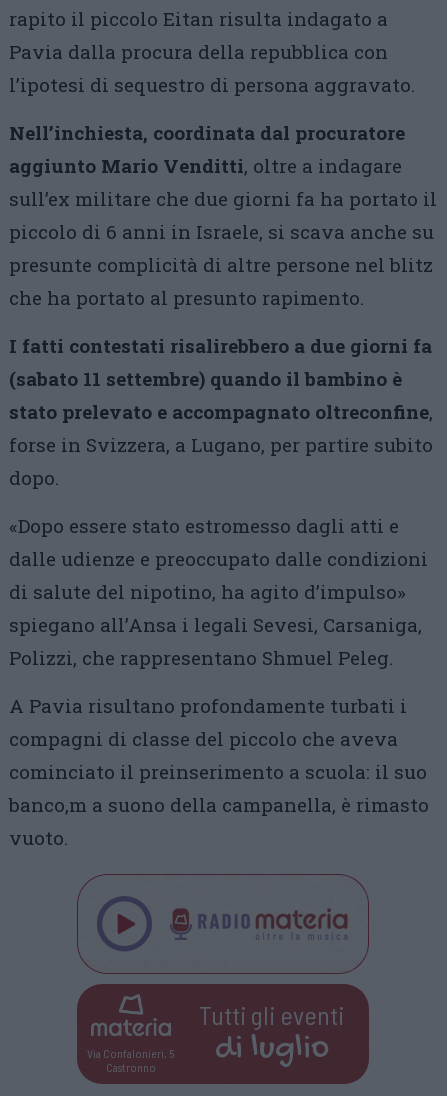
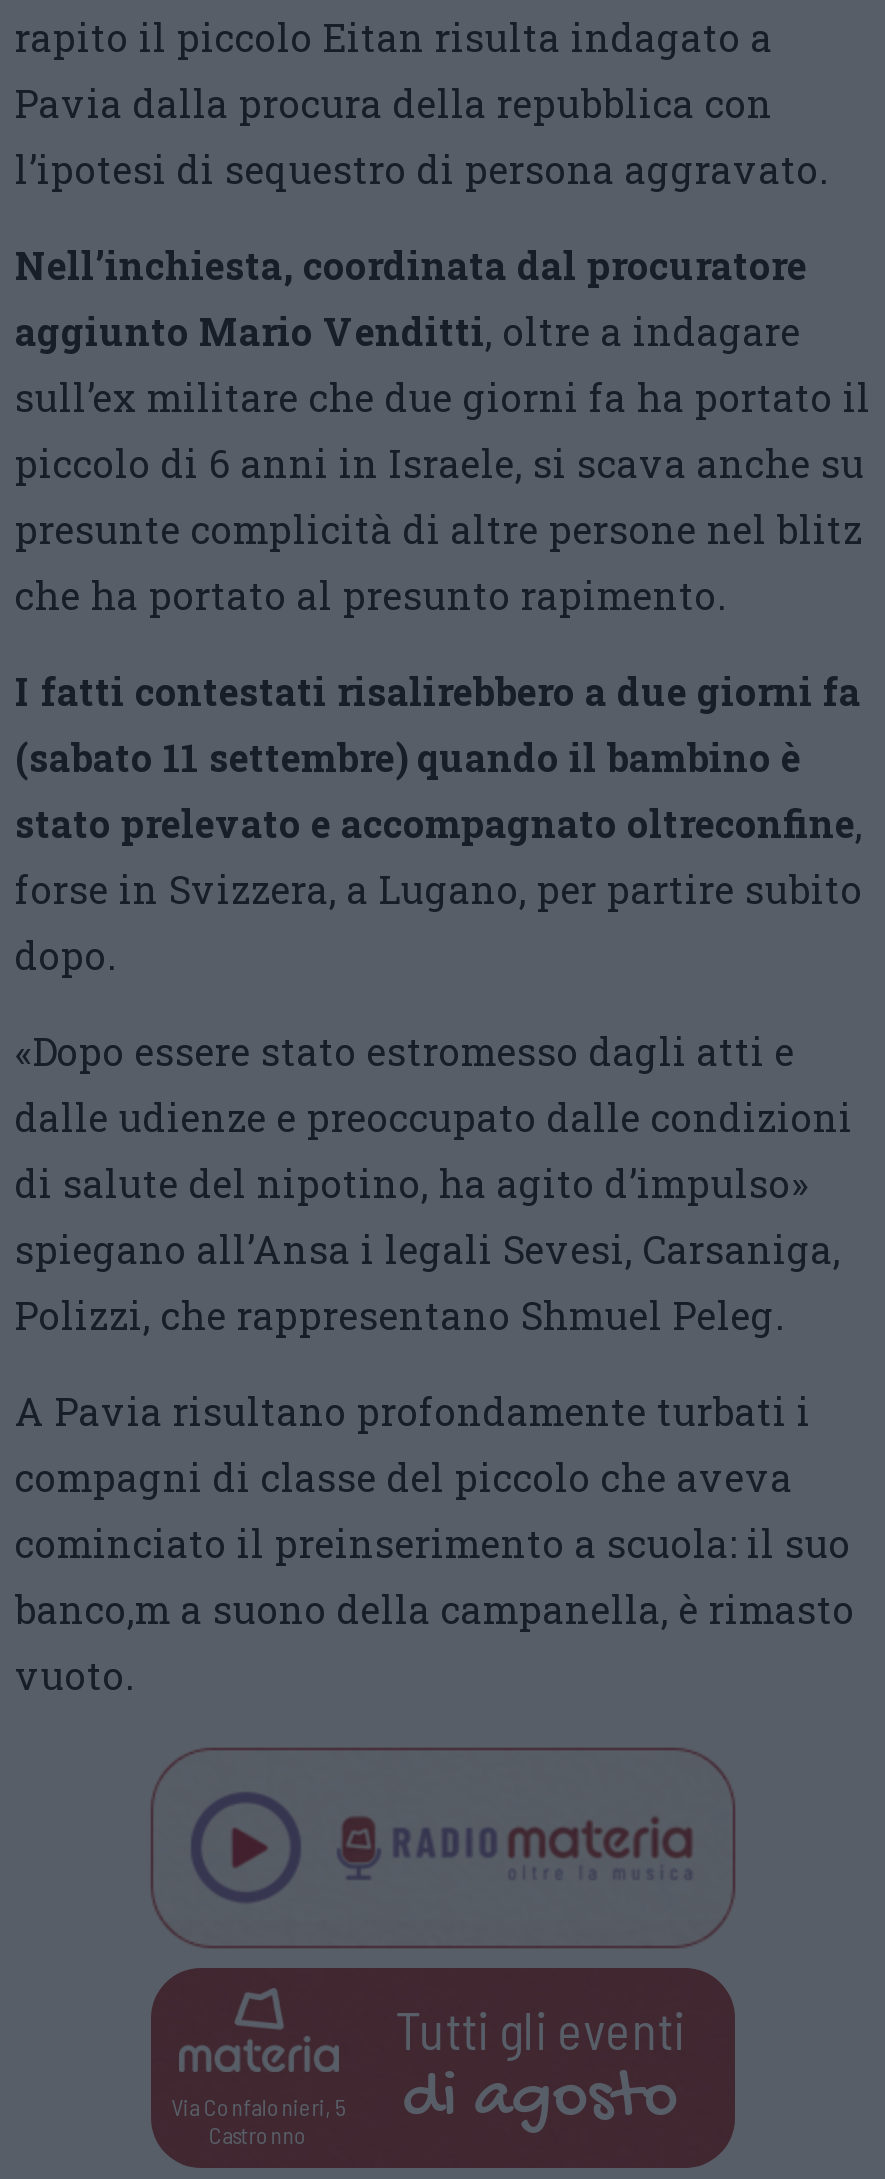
[215,1029,329,1069] di luglio -> [402,2059,678,2139] di agosto

